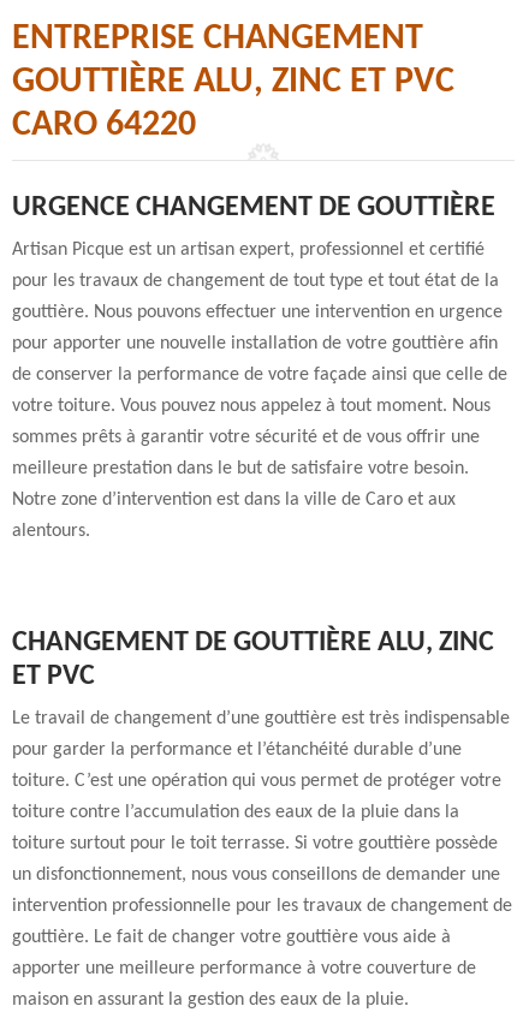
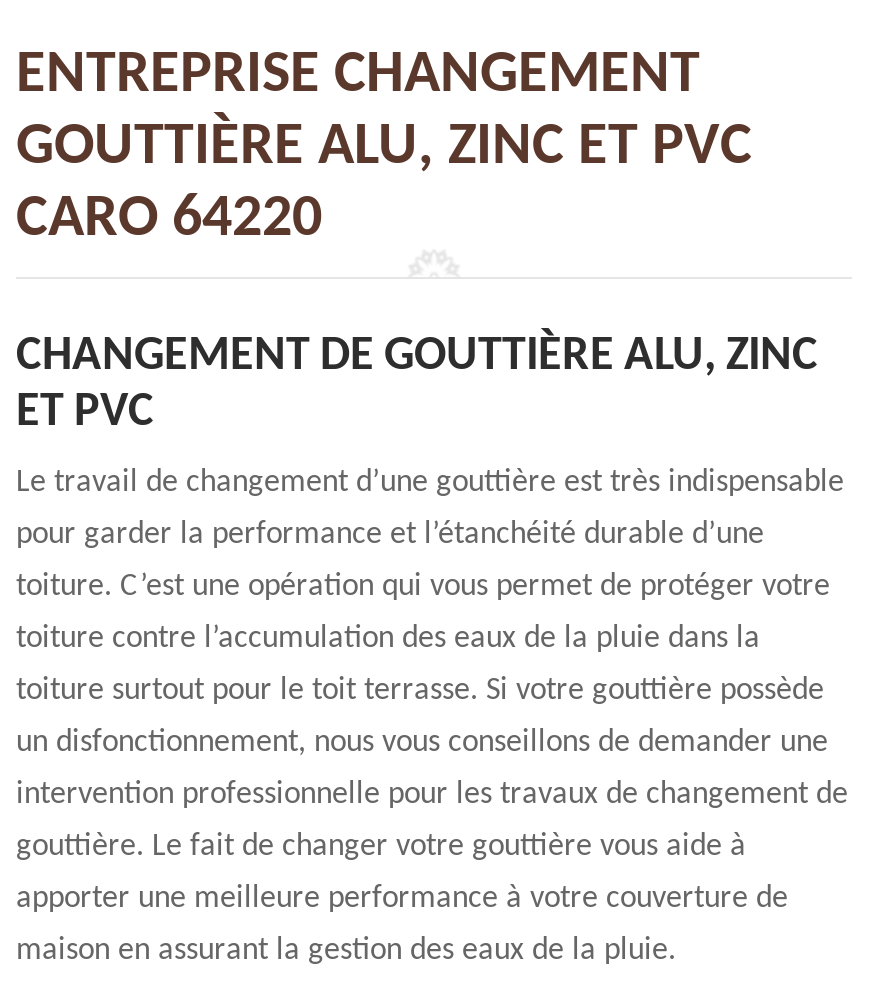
[12,194,507,541] URGENCE CHANGEMENT DE GOUTTIÈRE | Artisan Picque est un artisan expert, professionnel et certifié | pour les travaux de changement de tout type et tout état de la | gouttière. Nous pouvons effectuer une intervention en urgence | pour apporter une nouvelle installation de votre gouttière afin | de conserver la performance de votre façade ainsi que celle de | votre toiture. Vous pouvez nous appelez à tout moment. Nous | sommes prêts à garantir votre sécurité et de vous offrir une | meilleure prestation dans le but de satisfaire votre besoin. | Notre zone d’intervention est dans la ville de Caro et aux | alentours. -> none

